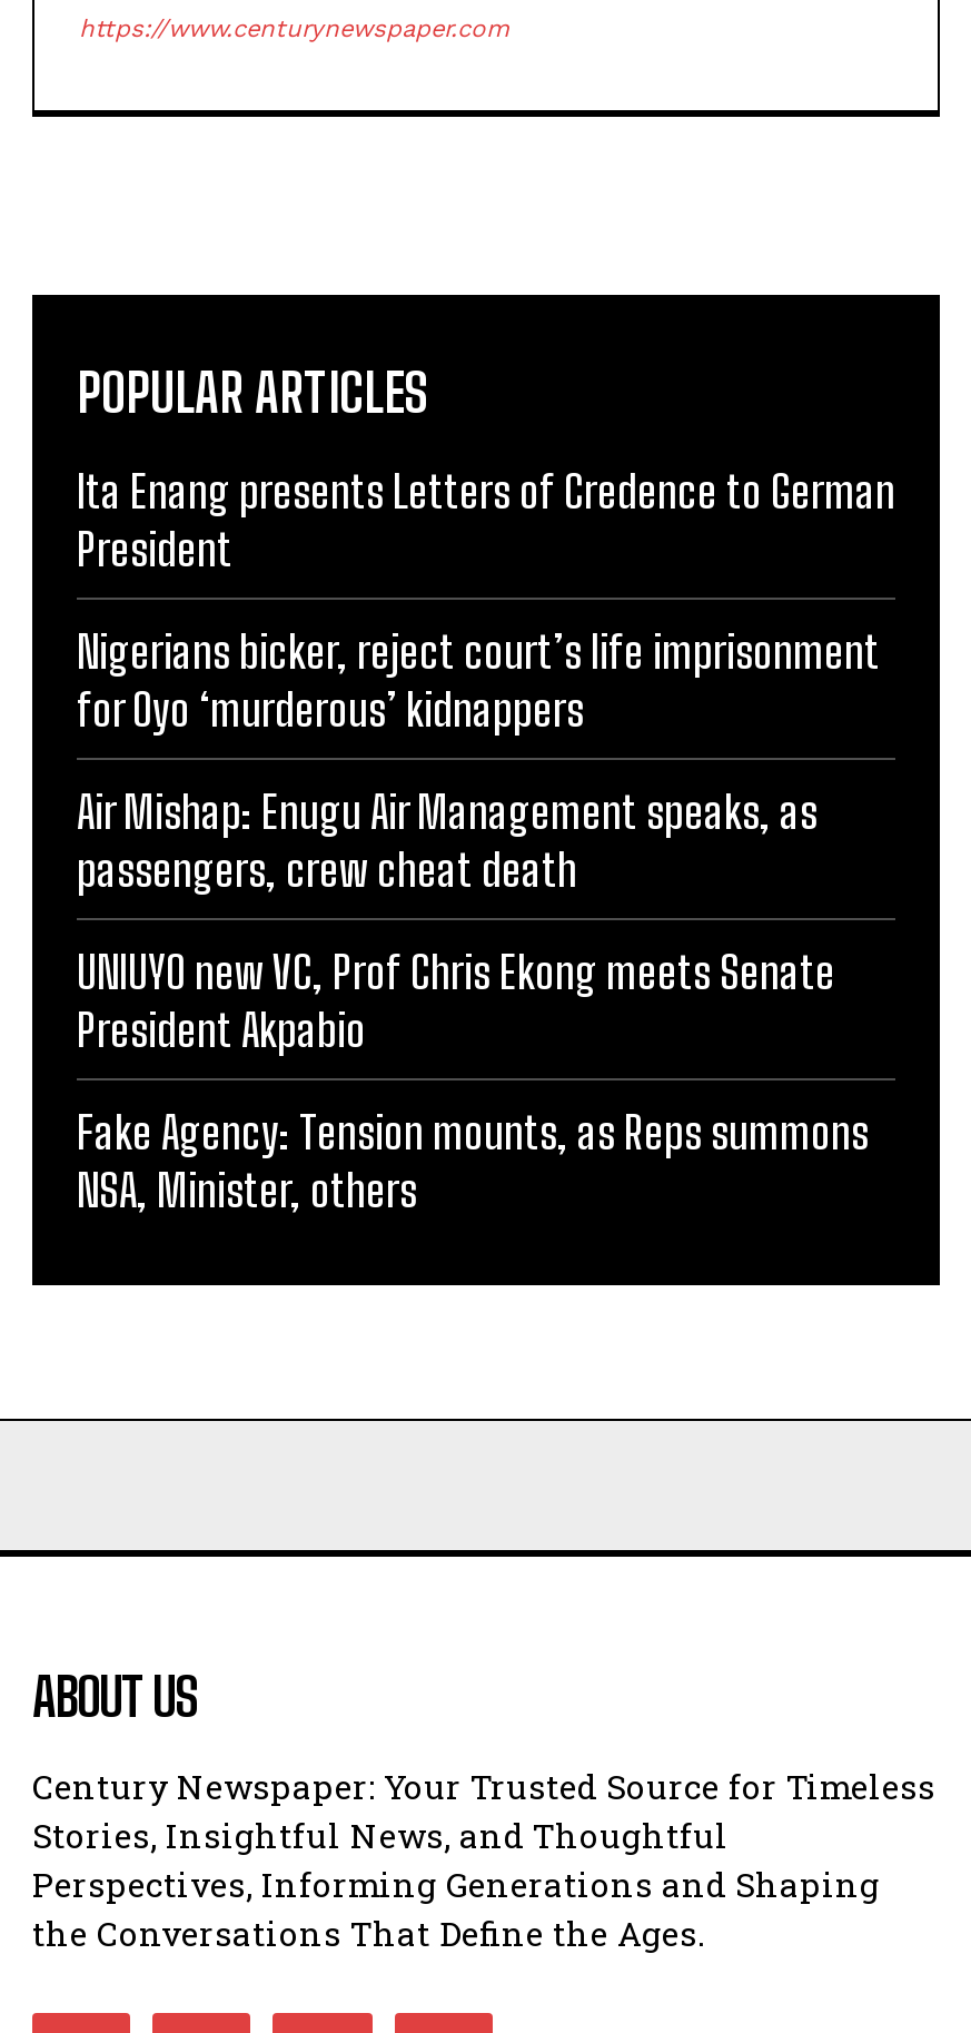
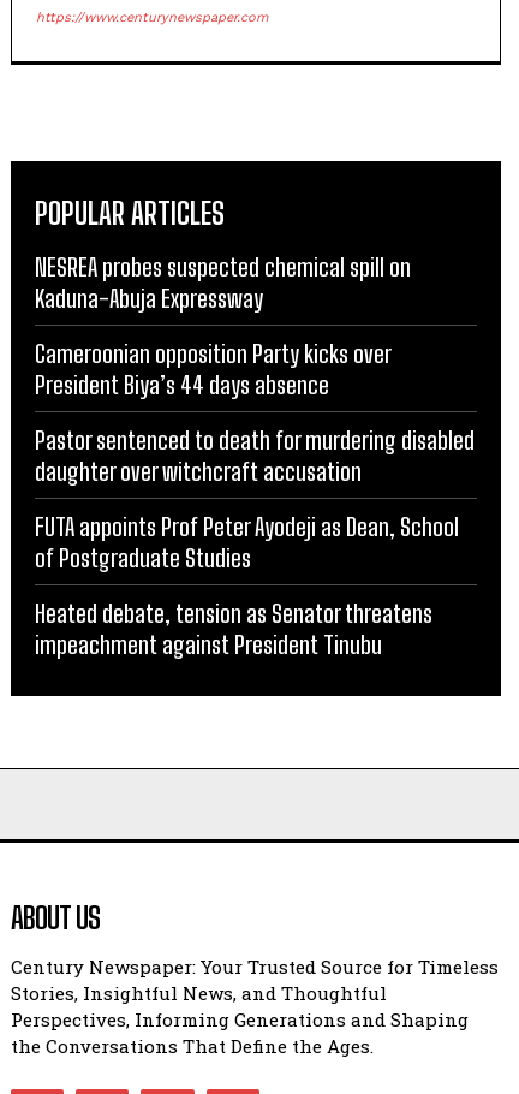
[77,464,895,576] Ita Enang presents Letters of Credence to German | President -> [35,253,411,313] NESREA probes suspected chemical spill on | Kaduna-Abuja Expressway
[77,624,880,736] Nigerians bicker, reject court’s life imprisonment | for Oyo ‘murderous’ kidnappers -> [35,339,392,399] Cameroonian opposition Party kicks over | President Biya’s 44 days absence
[77,785,818,896] Air Mishap: Enugu Air Management speaks, as | passengers, crew cheat death -> [35,426,475,486] Pastor sentenced to death for murdering disabled | daughter over witchcraft accusation
[77,945,835,1056] UNIUYO new VC, Prof Chris Ekong meets Senate | President Akpabio -> [35,512,459,572] FUTA appoints Prof Peter Ayodeji as Dean, School | of Postgraduate Studies
[77,1105,869,1216] Fake Agency: Tension mounts, as Reps summons | NSA, Minister, others -> [35,599,432,659] Heated debate, tension as Senator threatens | impeachment against President Tinubu

